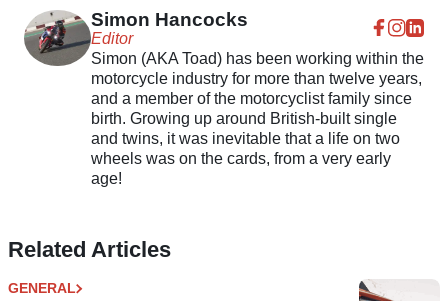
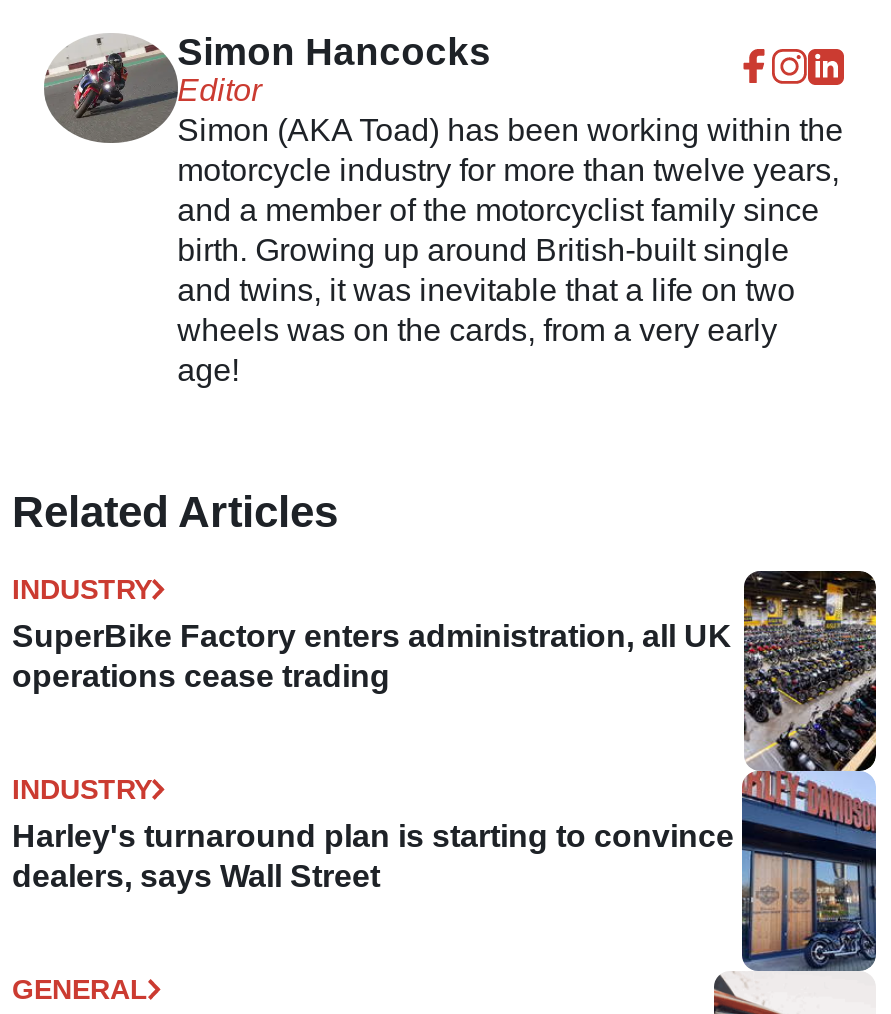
none -> [12,568,878,974] [image] | INDUSTRY | SuperBike Factory enters administration, all UK | operations cease trading | INDUSTRY | Harley's turnaround plan is starting to convince | dealers, says Wall Street

